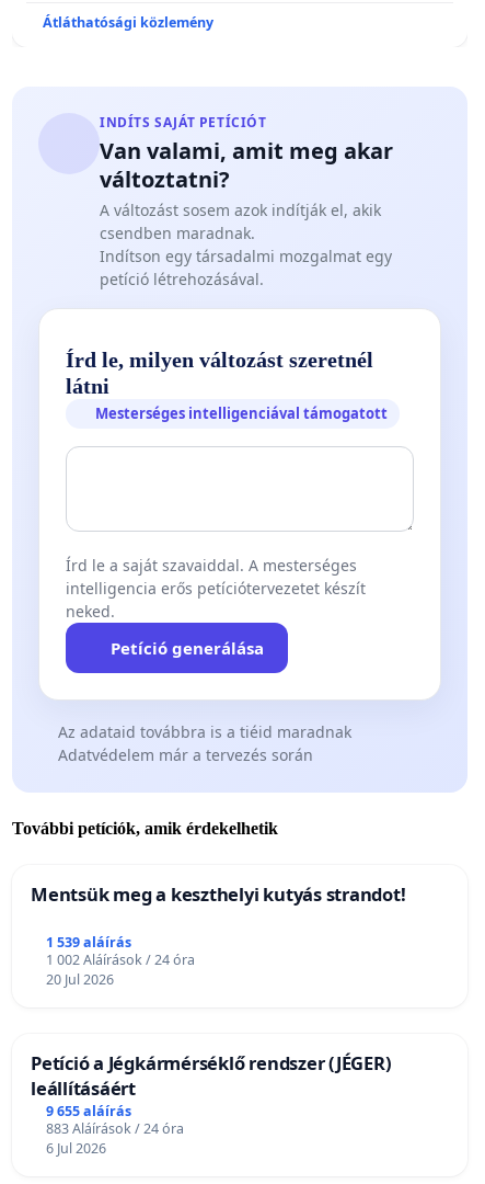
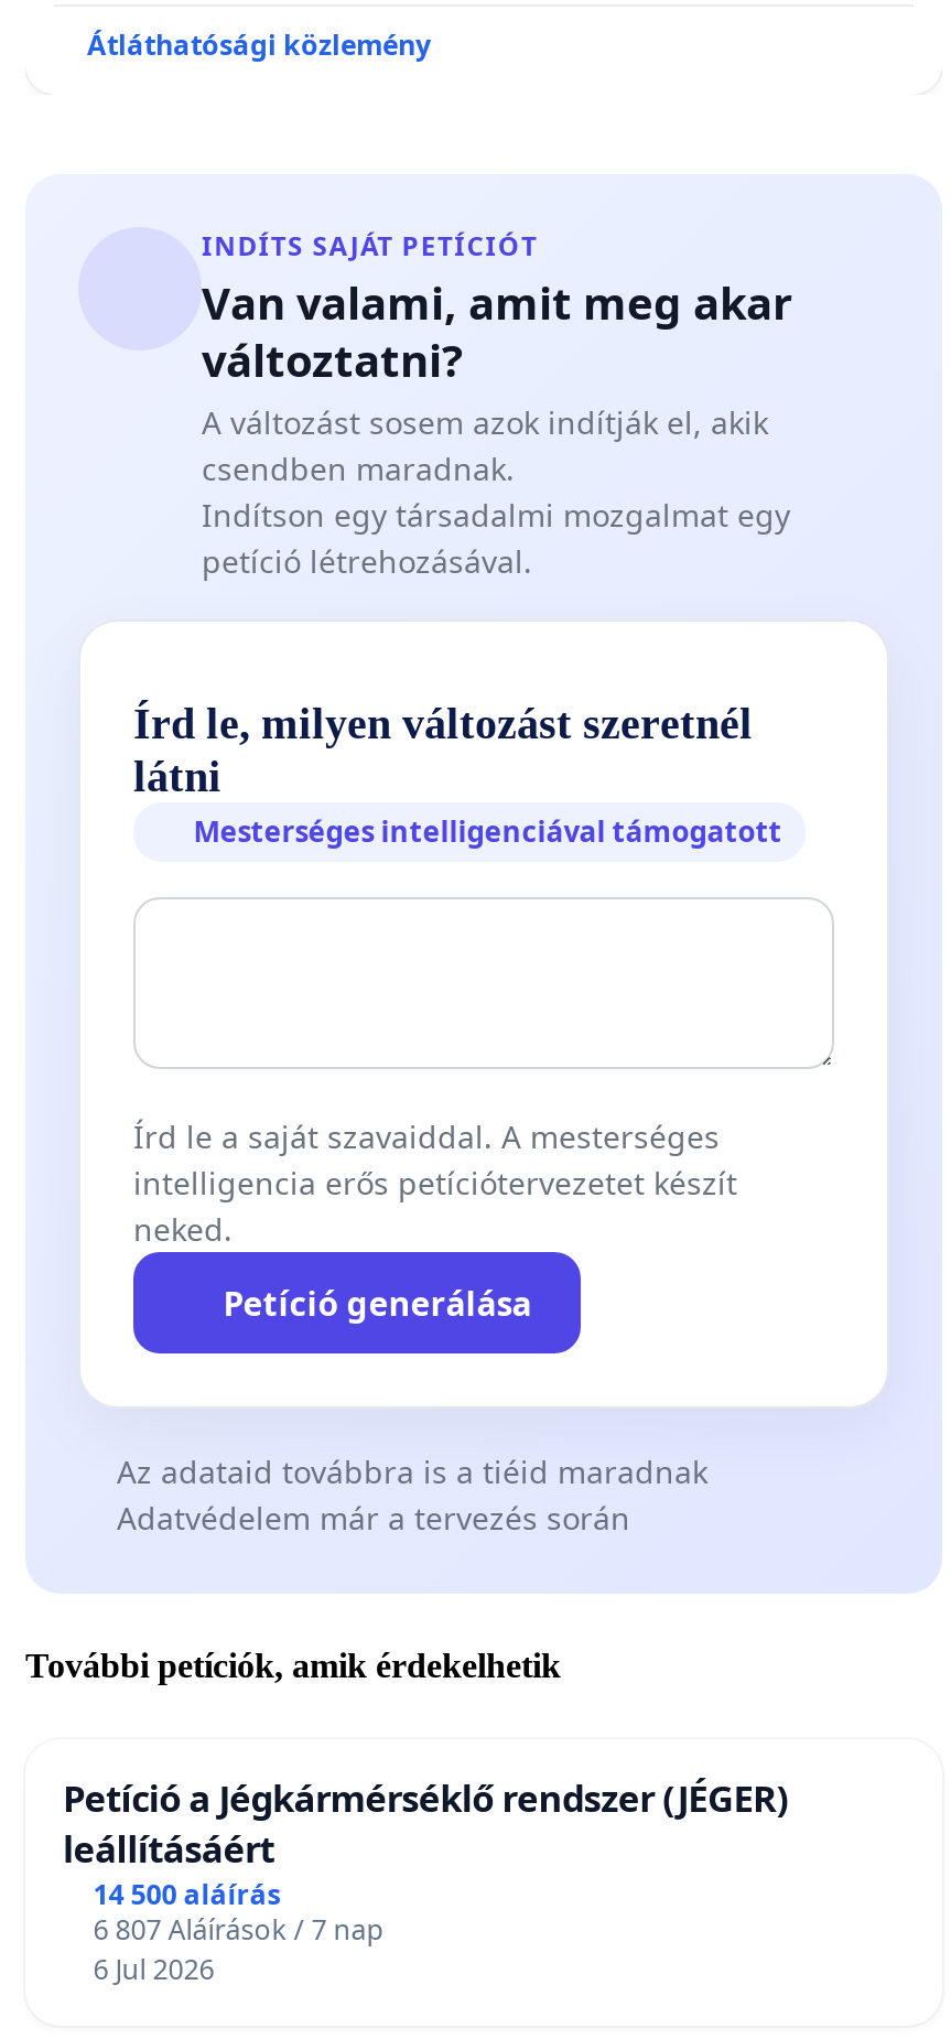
[31,881,406,989] Mentsük meg a keszthelyi kutyás strandot! | 1 539 aláírás | 1 002 Aláírások / 24 óra | 20 Jul 2026 -> none
[46,1101,131,1120] 9 655 aláírás -> [93,1875,281,1913] 14 500 aláírás
[46,1119,184,1137] 883 Aláírások / 24 óra -> [93,1910,384,1948] 6 807 Aláírások / 7 nap

